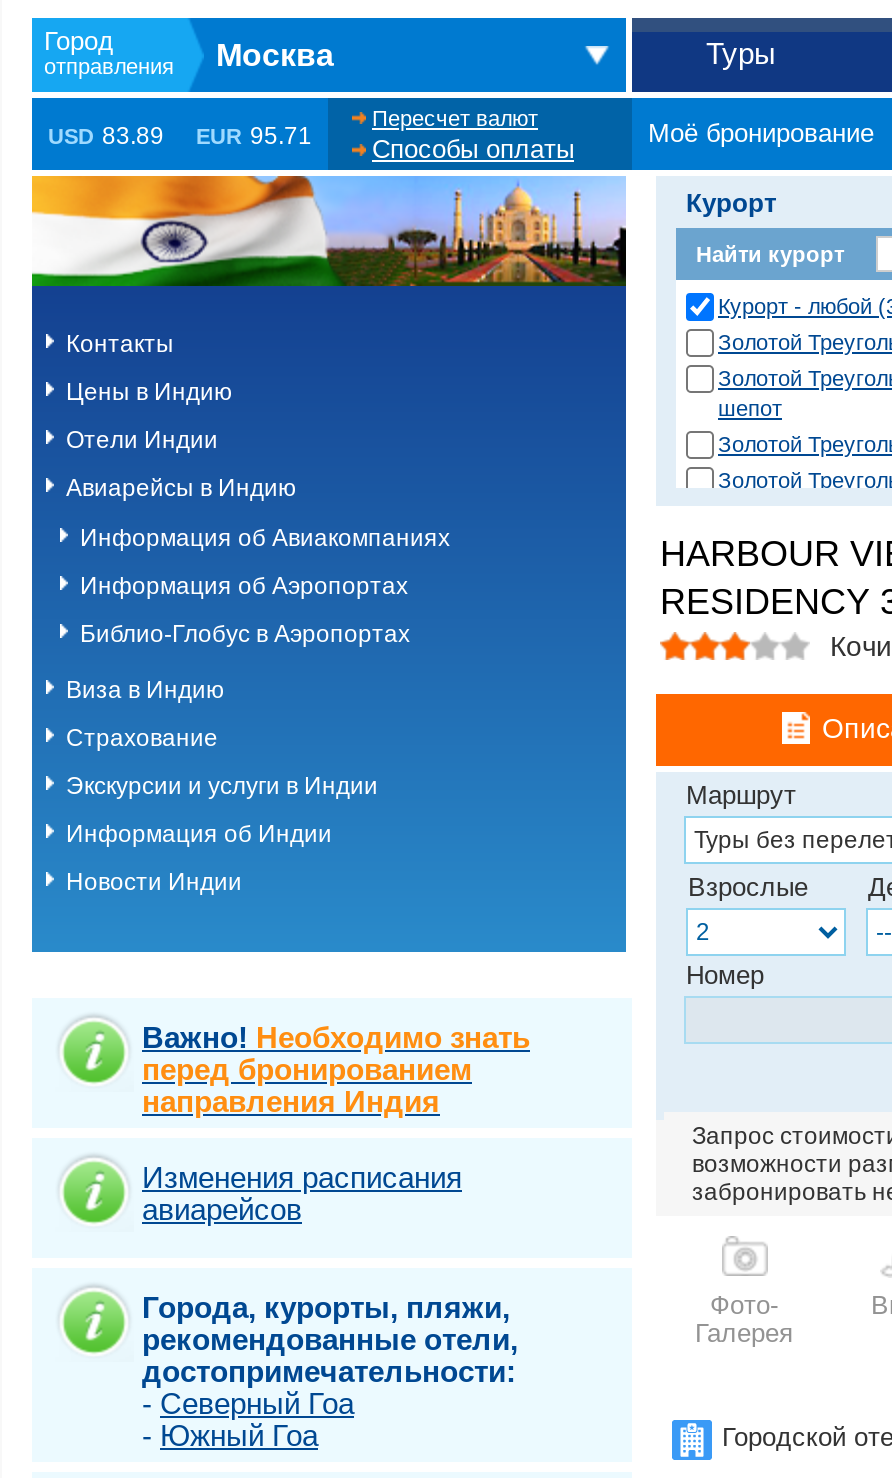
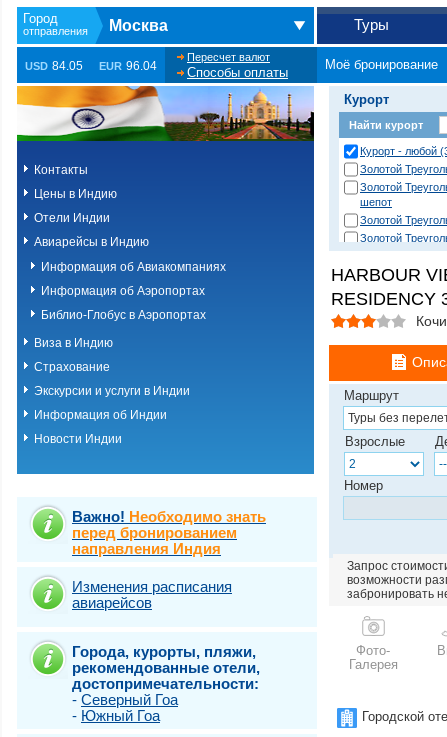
[48,122,164,150] USD 83.89 -> [25,59,83,73] USD 84.05
[196,122,312,150] EUR 95.71 -> [99,59,157,73] EUR 96.04

